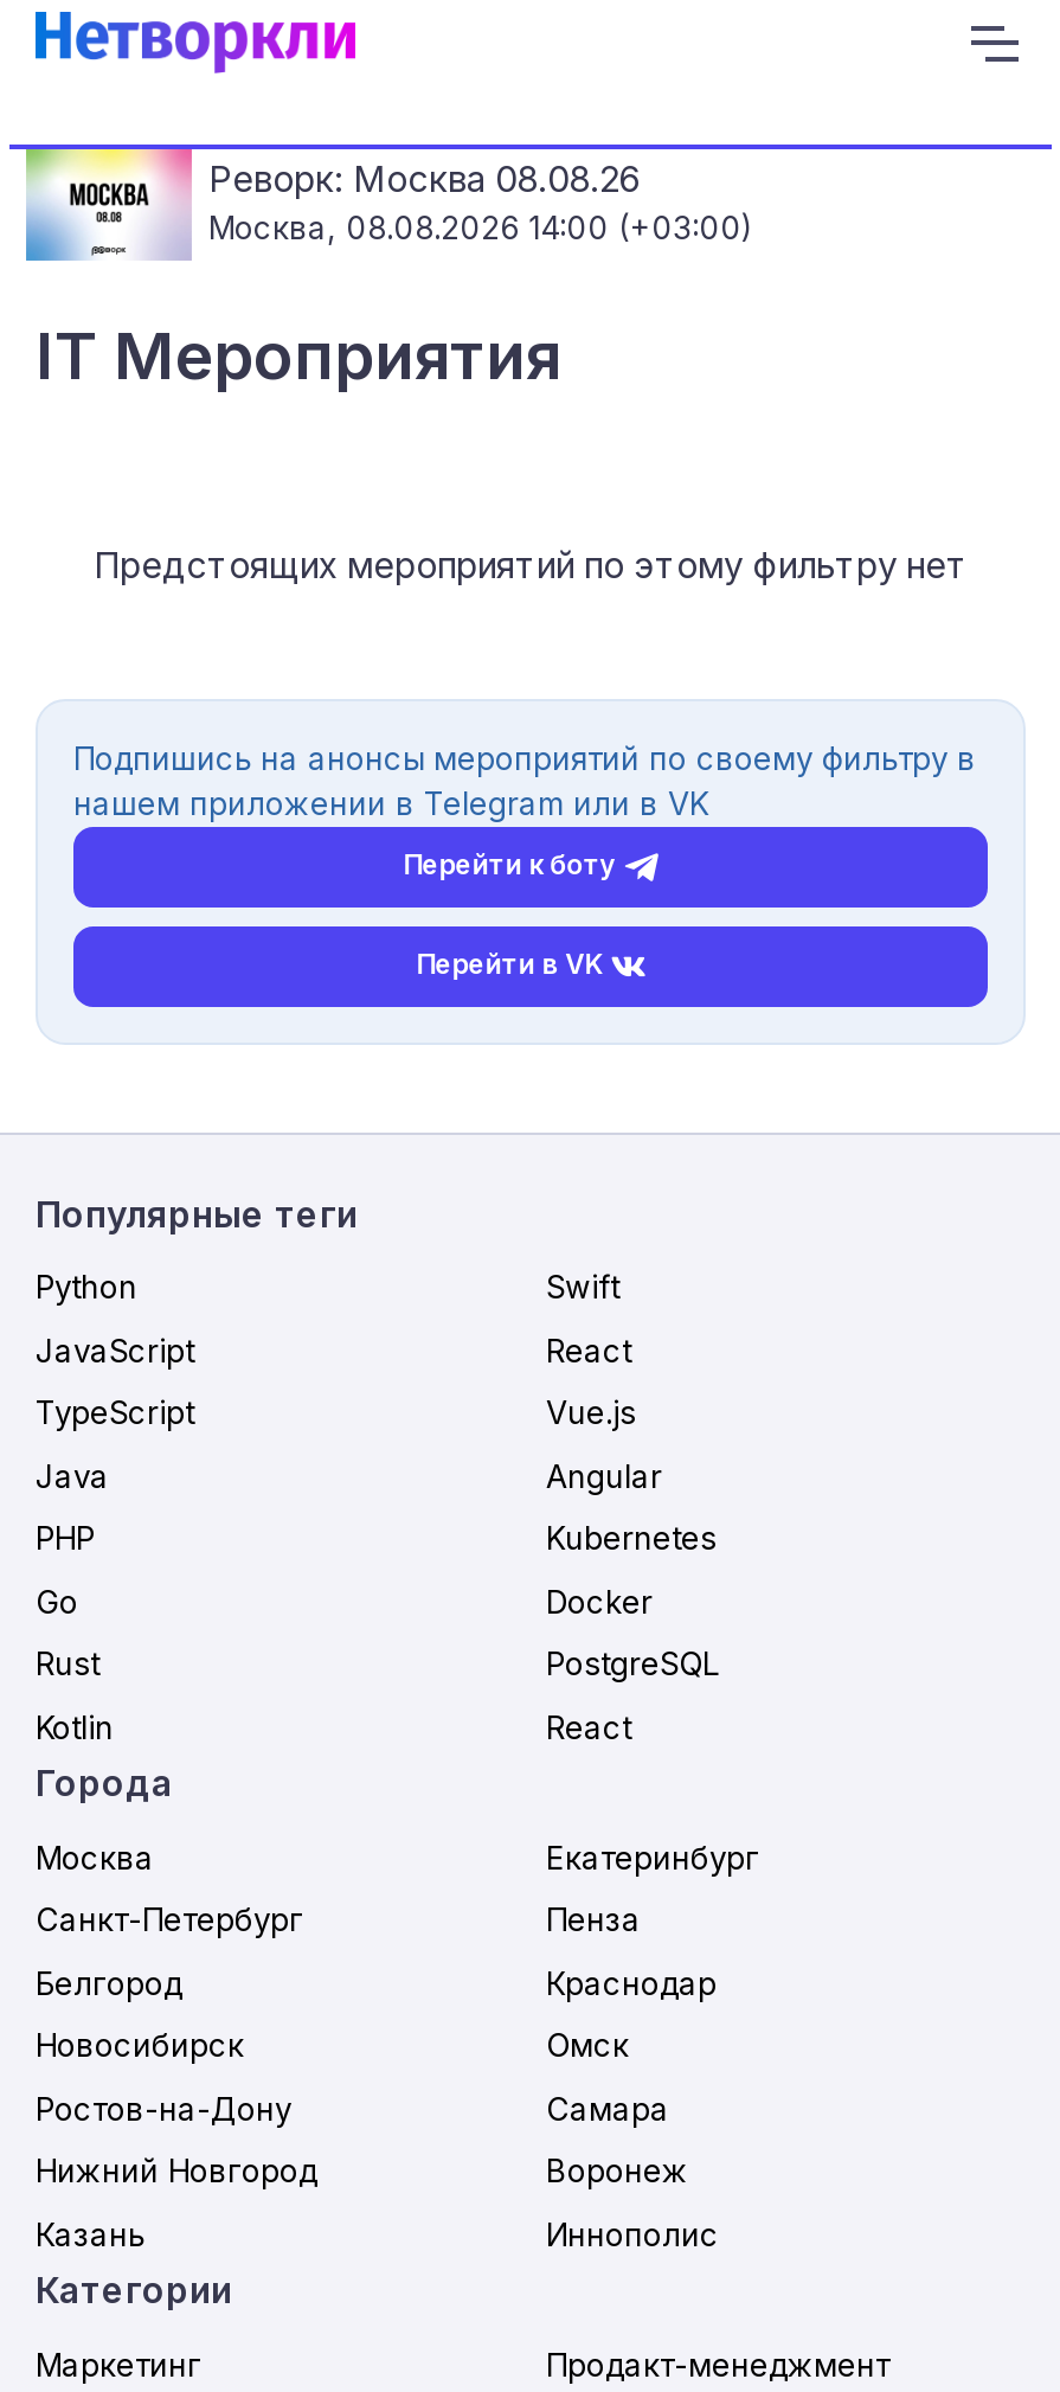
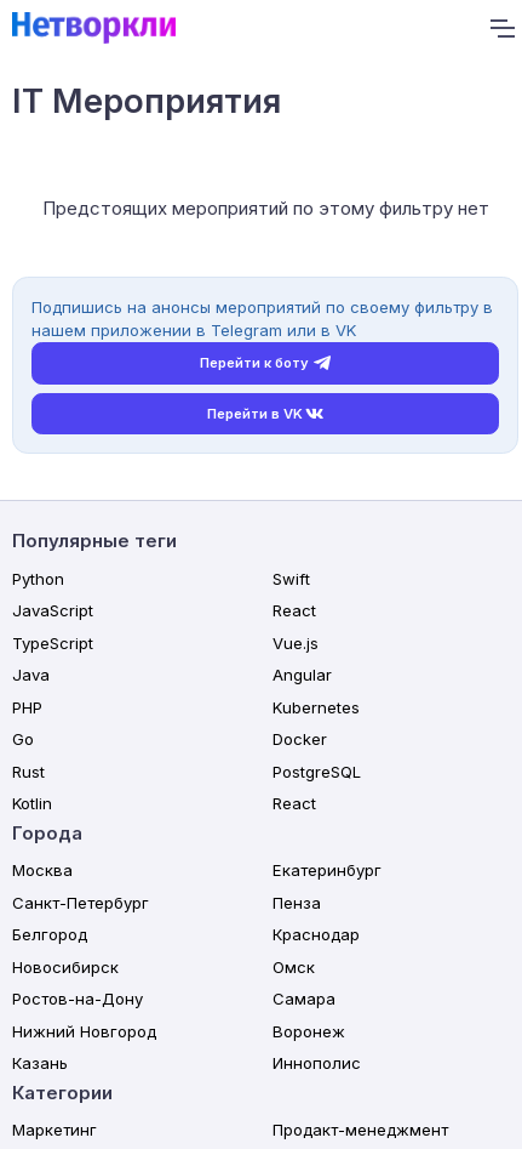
[7,142,751,263] [image] | Реворк: Москва 08.08.26 | Москва, 08.08.2026 14:00 (+03:00) -> none

